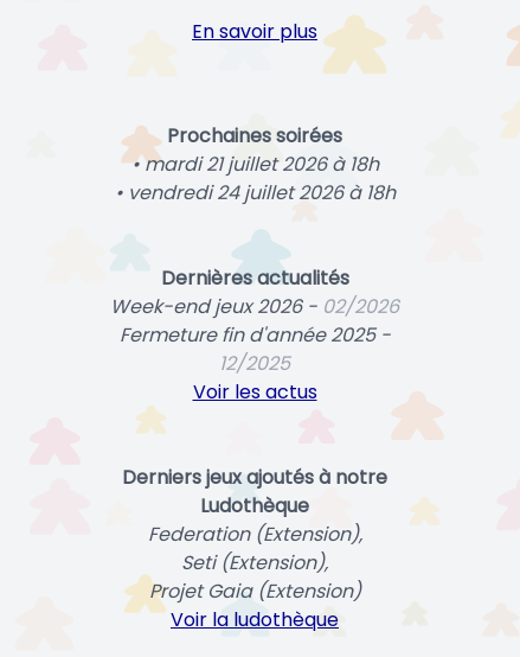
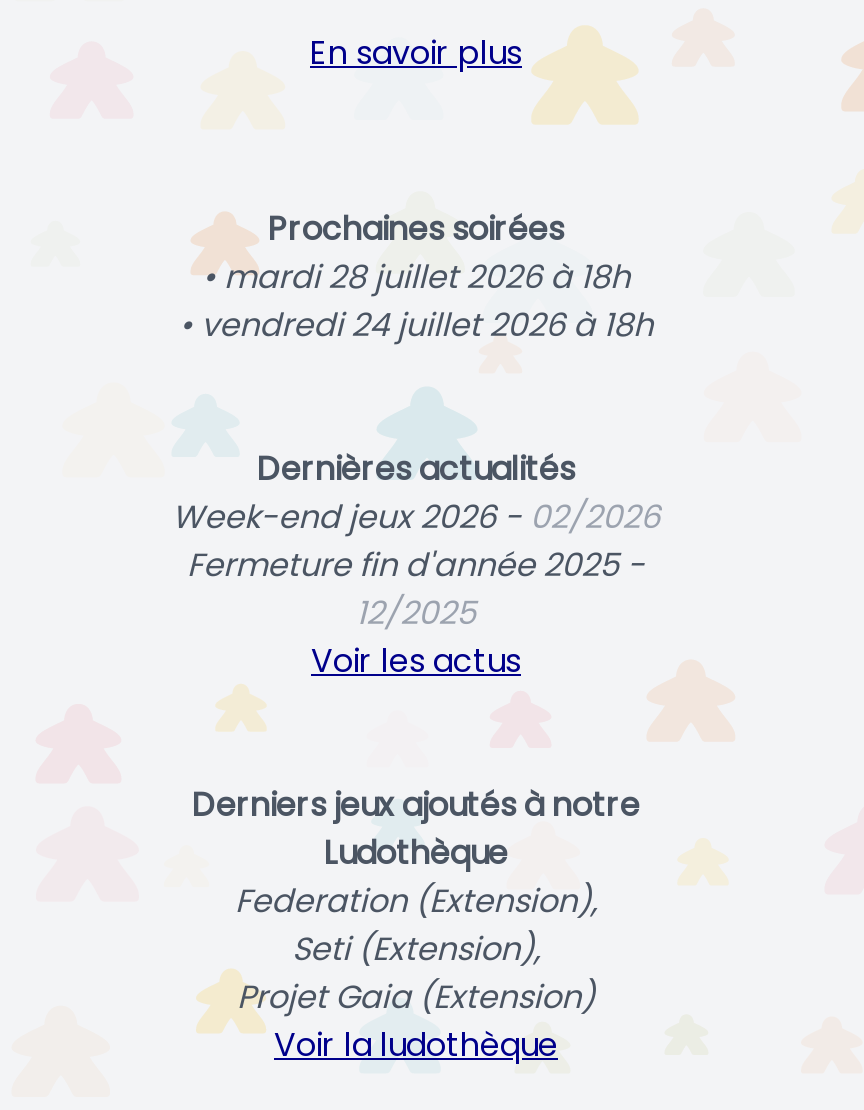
[131,151,378,178] • mardi 21 juillet 2026 à 18h -> [202,254,630,300] • mardi 28 juillet 2026 à 18h

